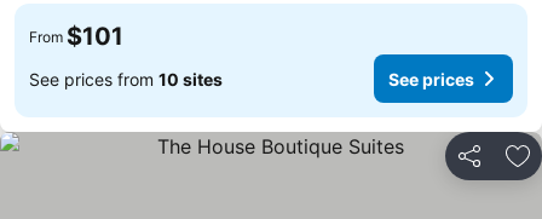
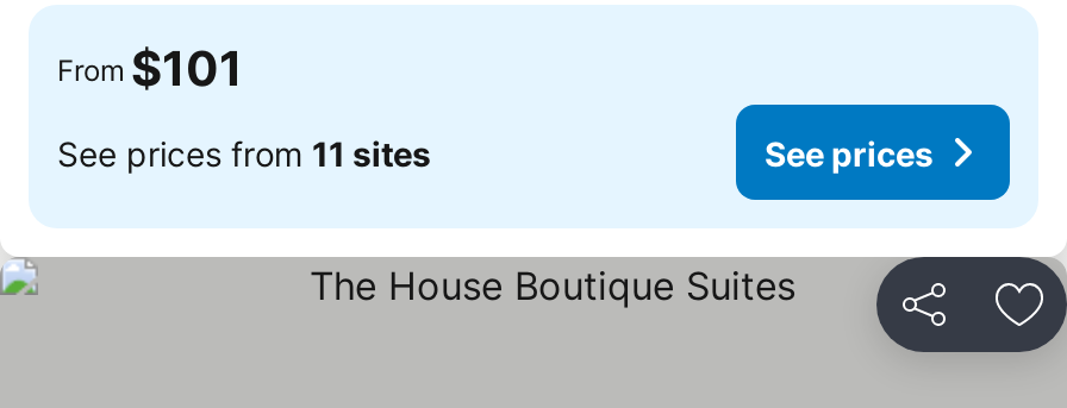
[29,68,223,89] See prices from 10 sites -> [57,132,431,172] See prices from 11 sites

